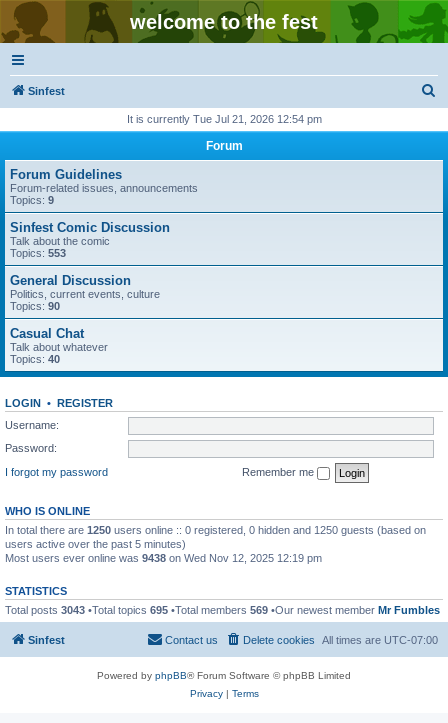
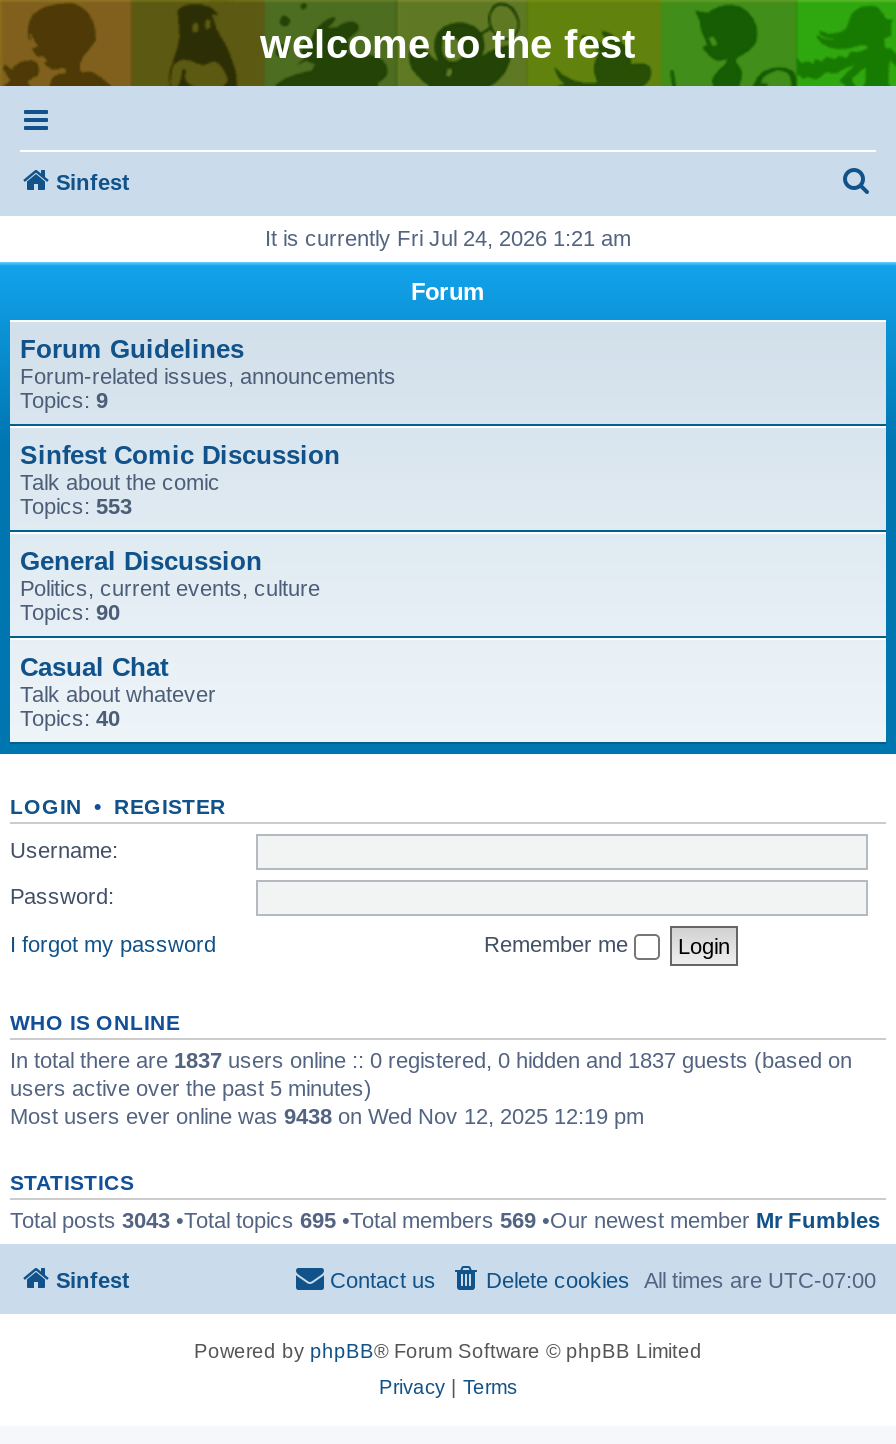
[126,113,321,125] It is currently Tue Jul 21, 2026 12:54 pm -> [265,226,631,250] It is currently Fri Jul 24, 2026 1:21 am
[5,523,426,535] In total there are 1250 users online :: 0 registered, 0 hidden and 1250 guests (based on -> [10,1047,852,1071] In total there are 1837 users online :: 0 registered, 0 hidden and 1837 guests (based on

